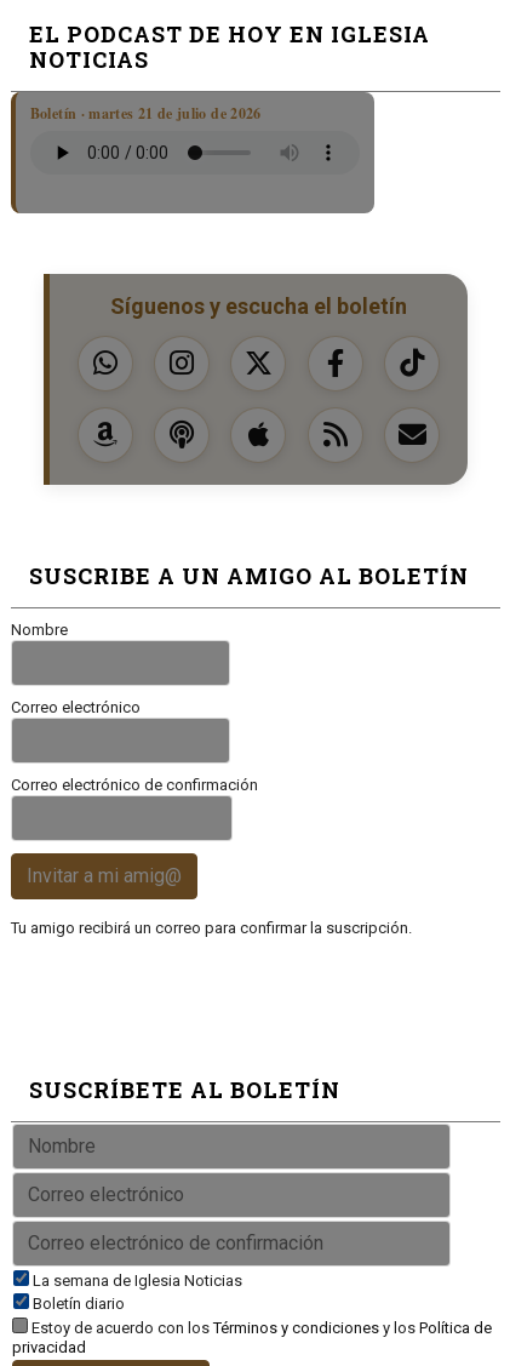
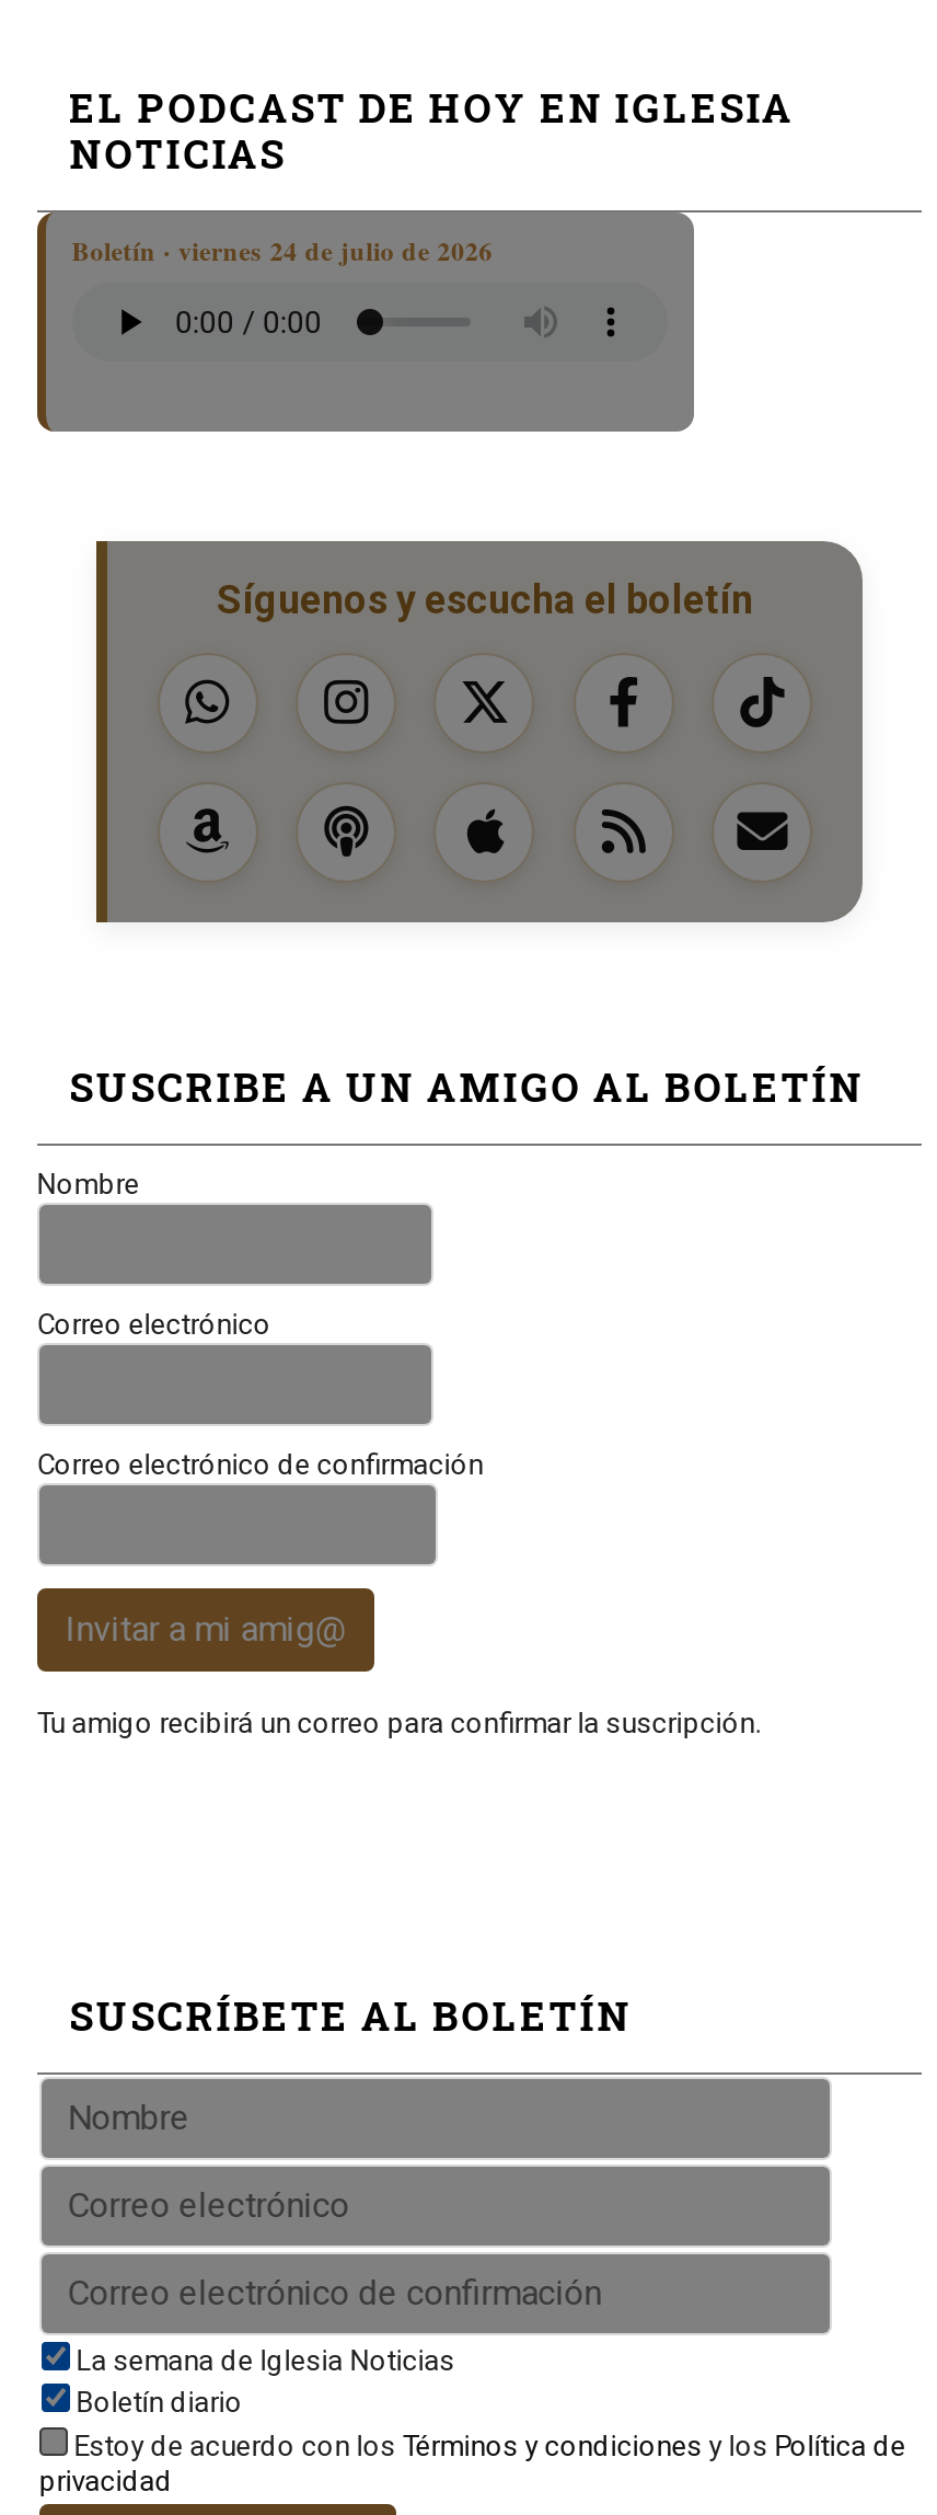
[30,102,261,123] Boletín · martes 21 de julio de 2026 -> [72,231,493,268] Boletín · viernes 24 de julio de 2026

